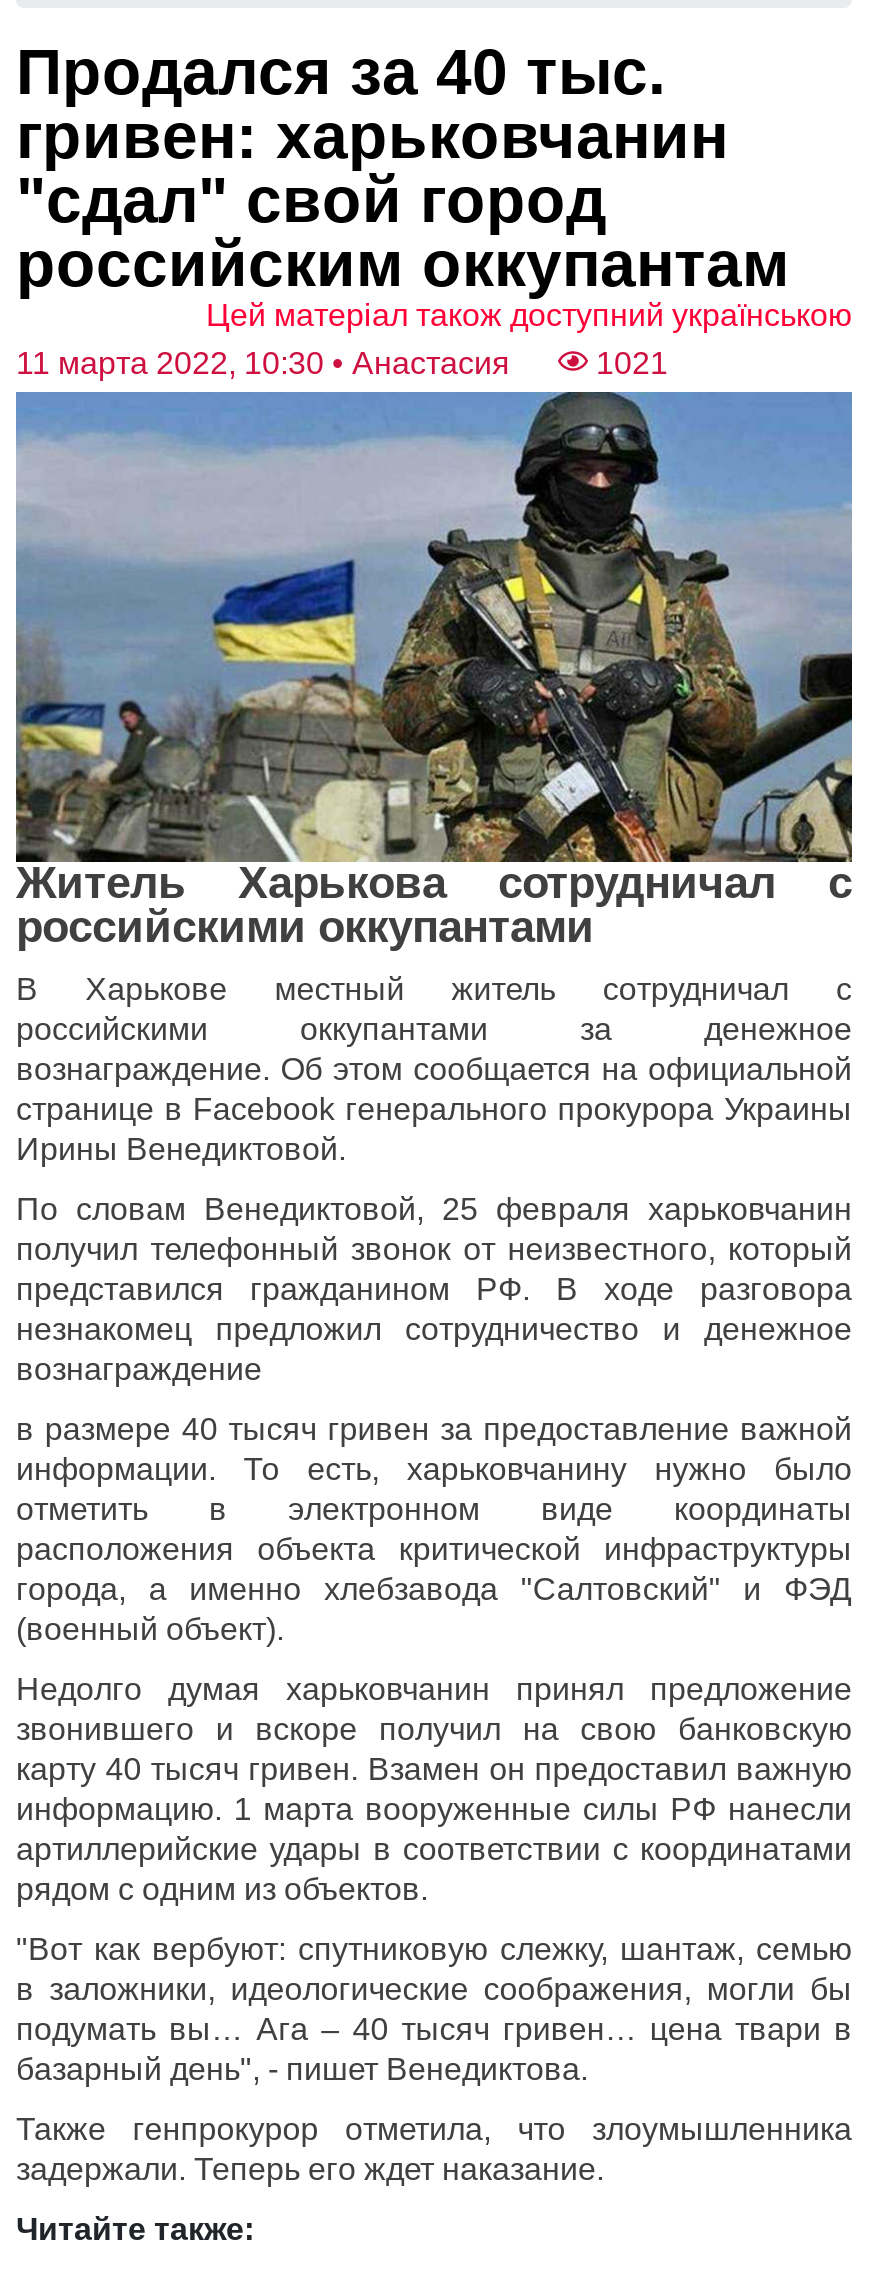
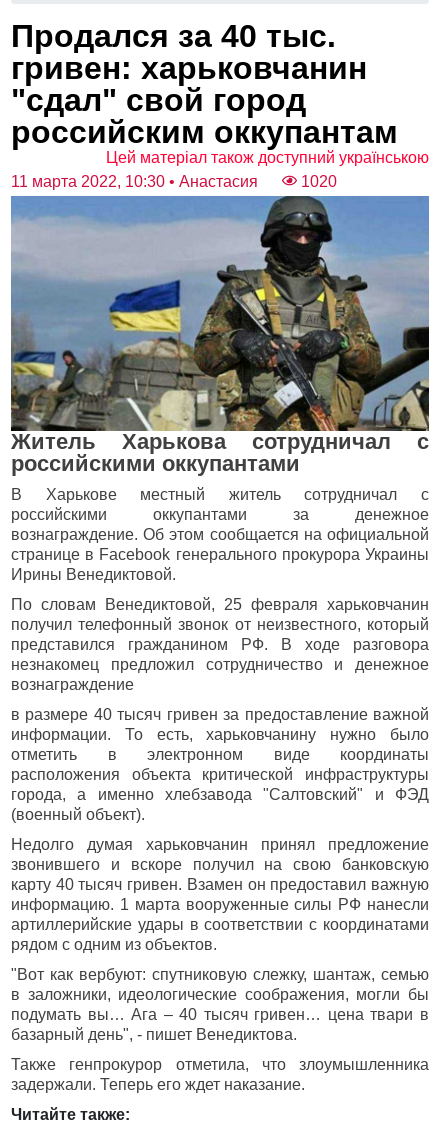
[588,345,668,379] 1021 -> [297,172,337,189] 1020

